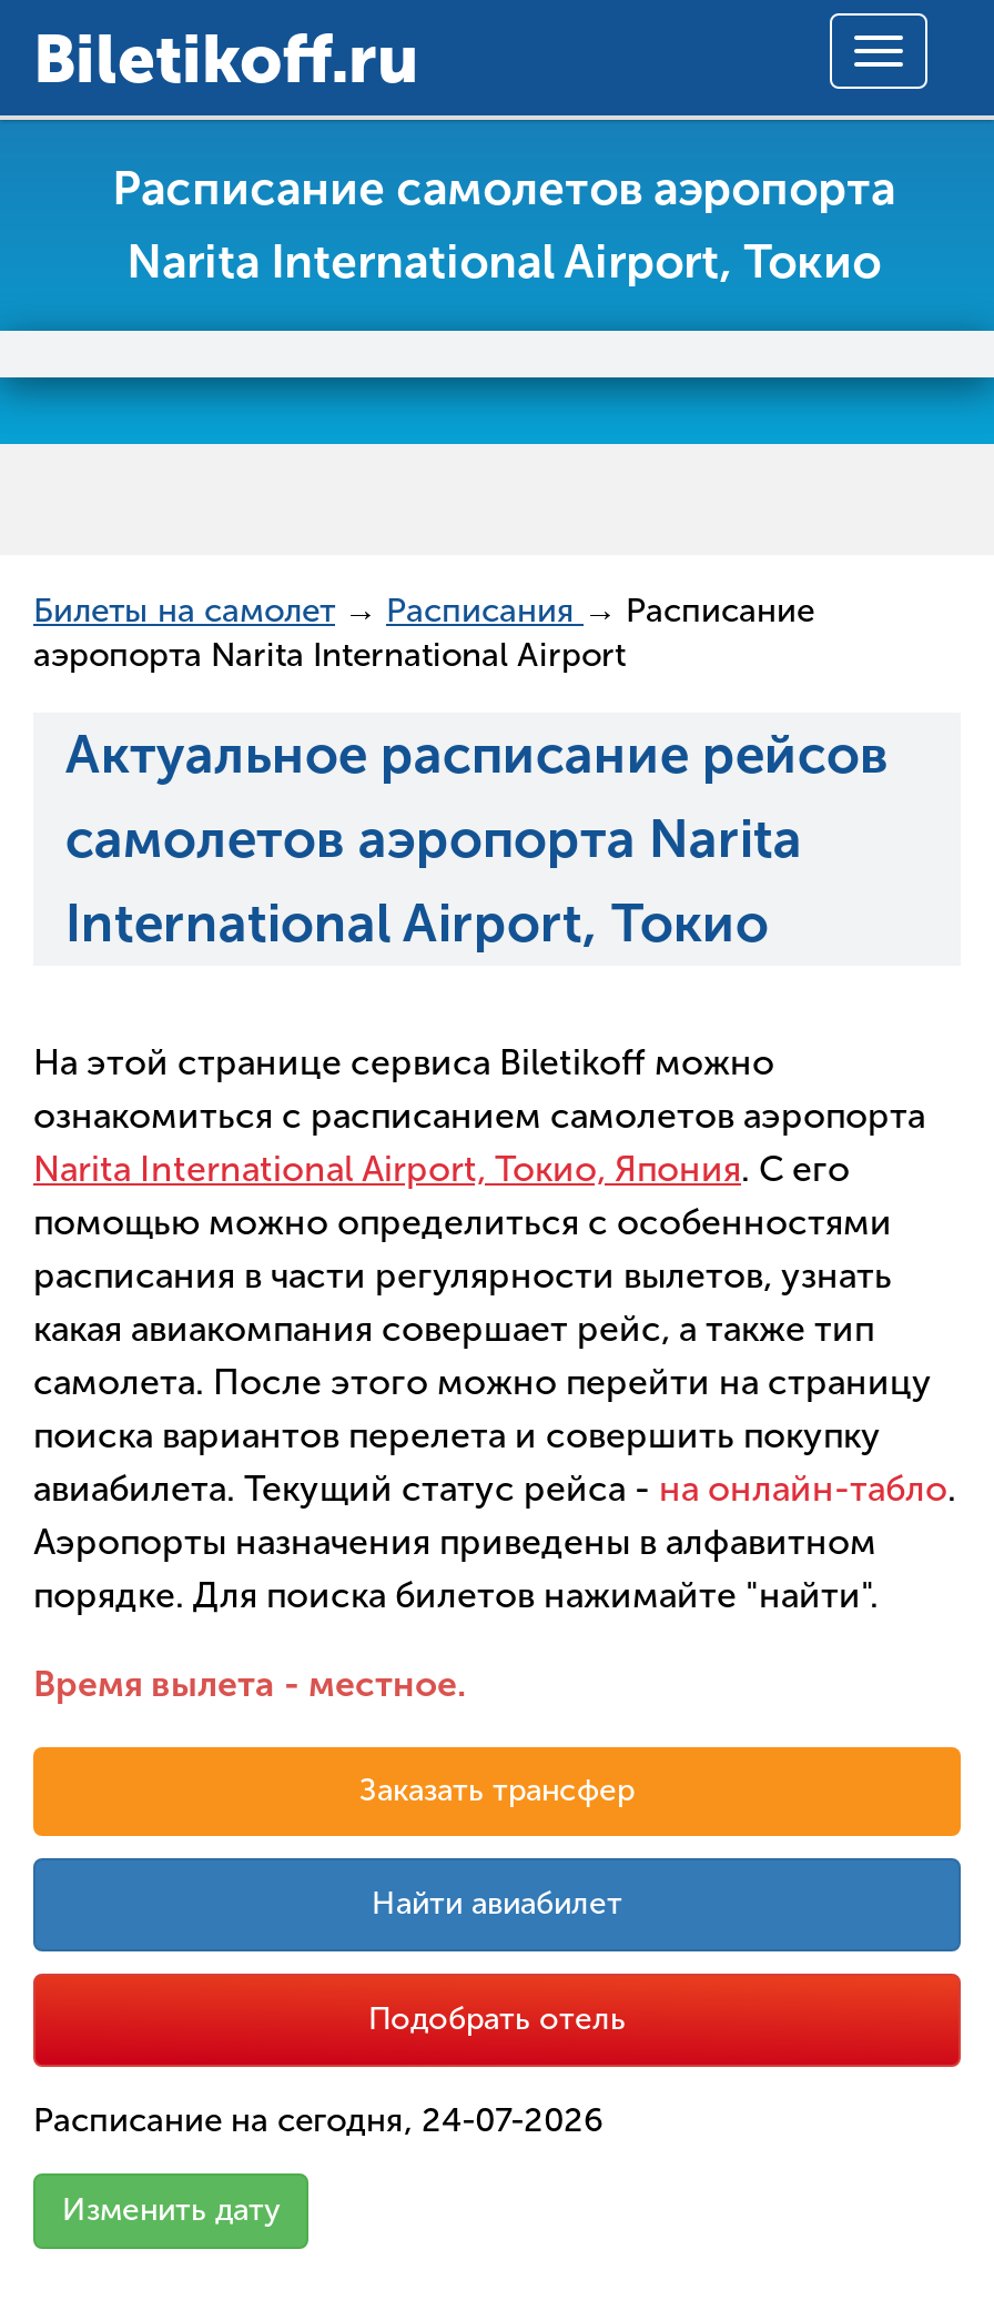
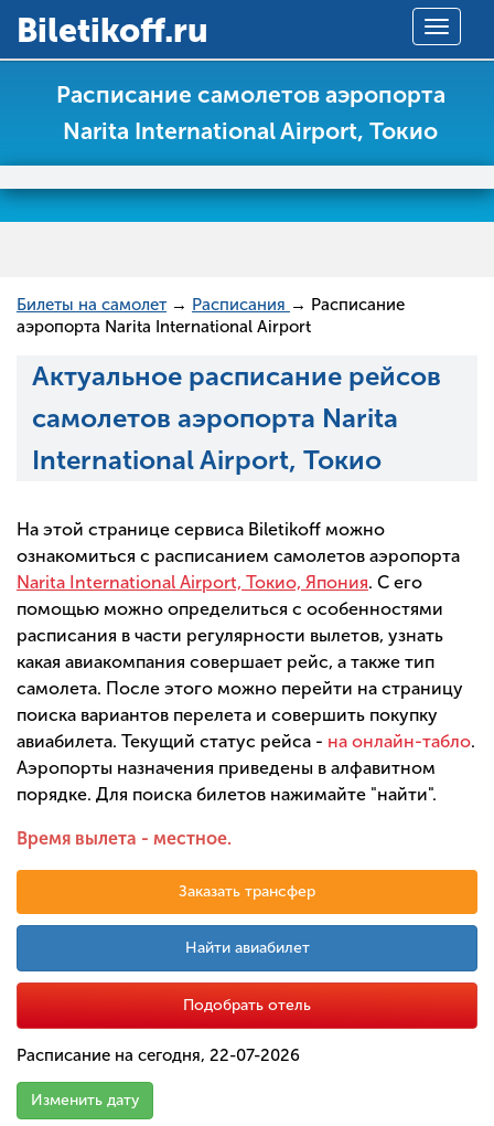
[33,2101,603,2141] Расписание на сегодня, 24-07-2026 -> [17,1046,300,1066] Расписание на сегодня, 22-07-2026

